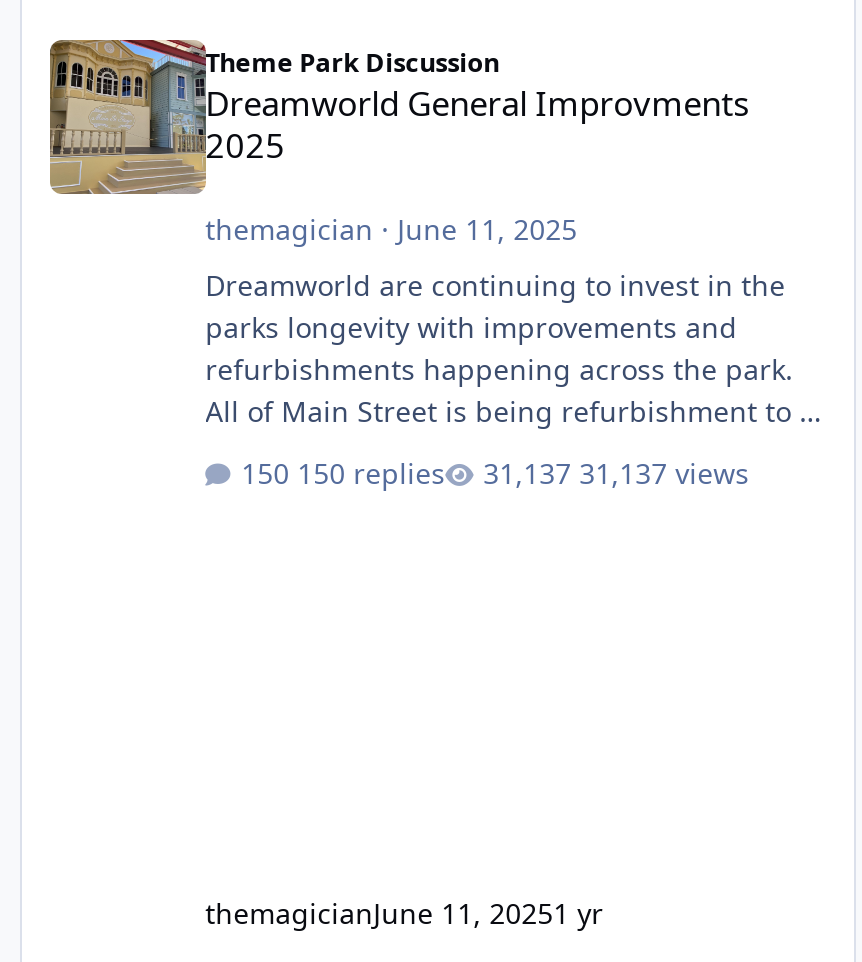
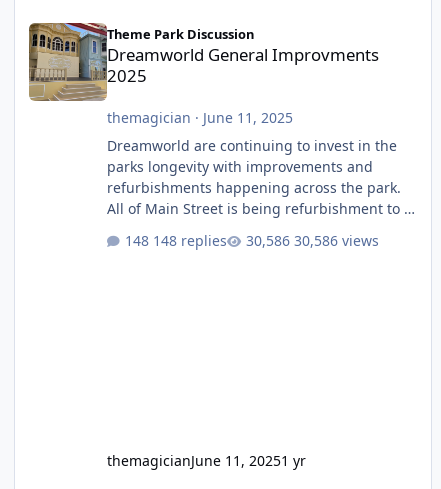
[297,455,445,493] 150 replies -> [153,231,227,250] 148 replies
[579,455,749,493] 31,137 views -> [294,231,379,250] 30,586 views

